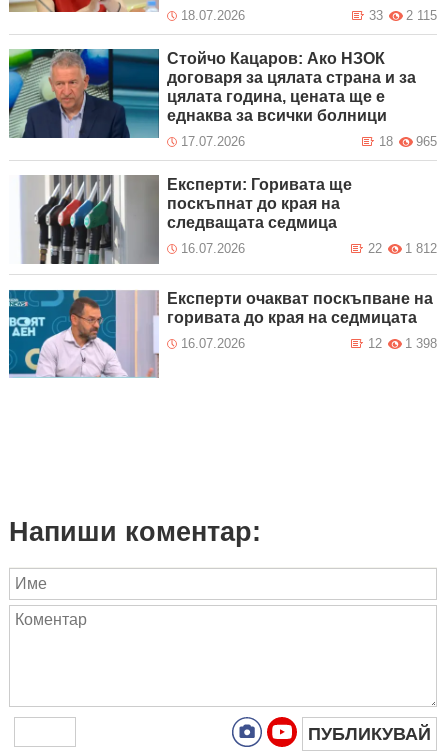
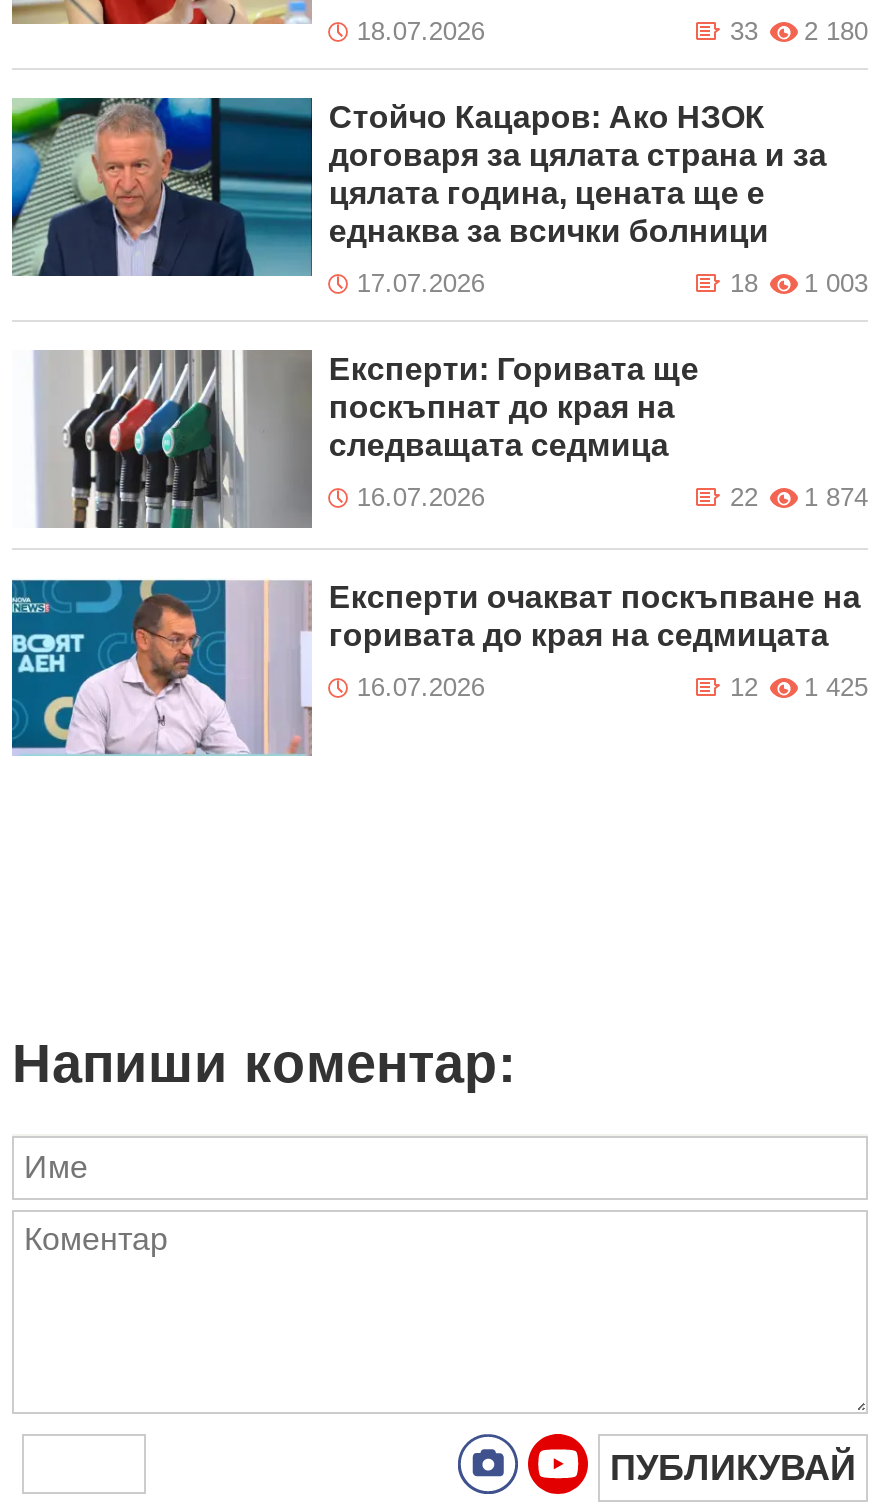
[369,8,437,23] 33 2 115 -> [730,16,868,46] 33 2 180
[379,134,437,149] 18 965 -> [730,268,868,298] 18 1 003
[368,241,437,256] 22 1 812 -> [730,482,868,512] 22 1 874
[368,336,437,351] 12 1 398 -> [730,672,868,702] 12 1 425

